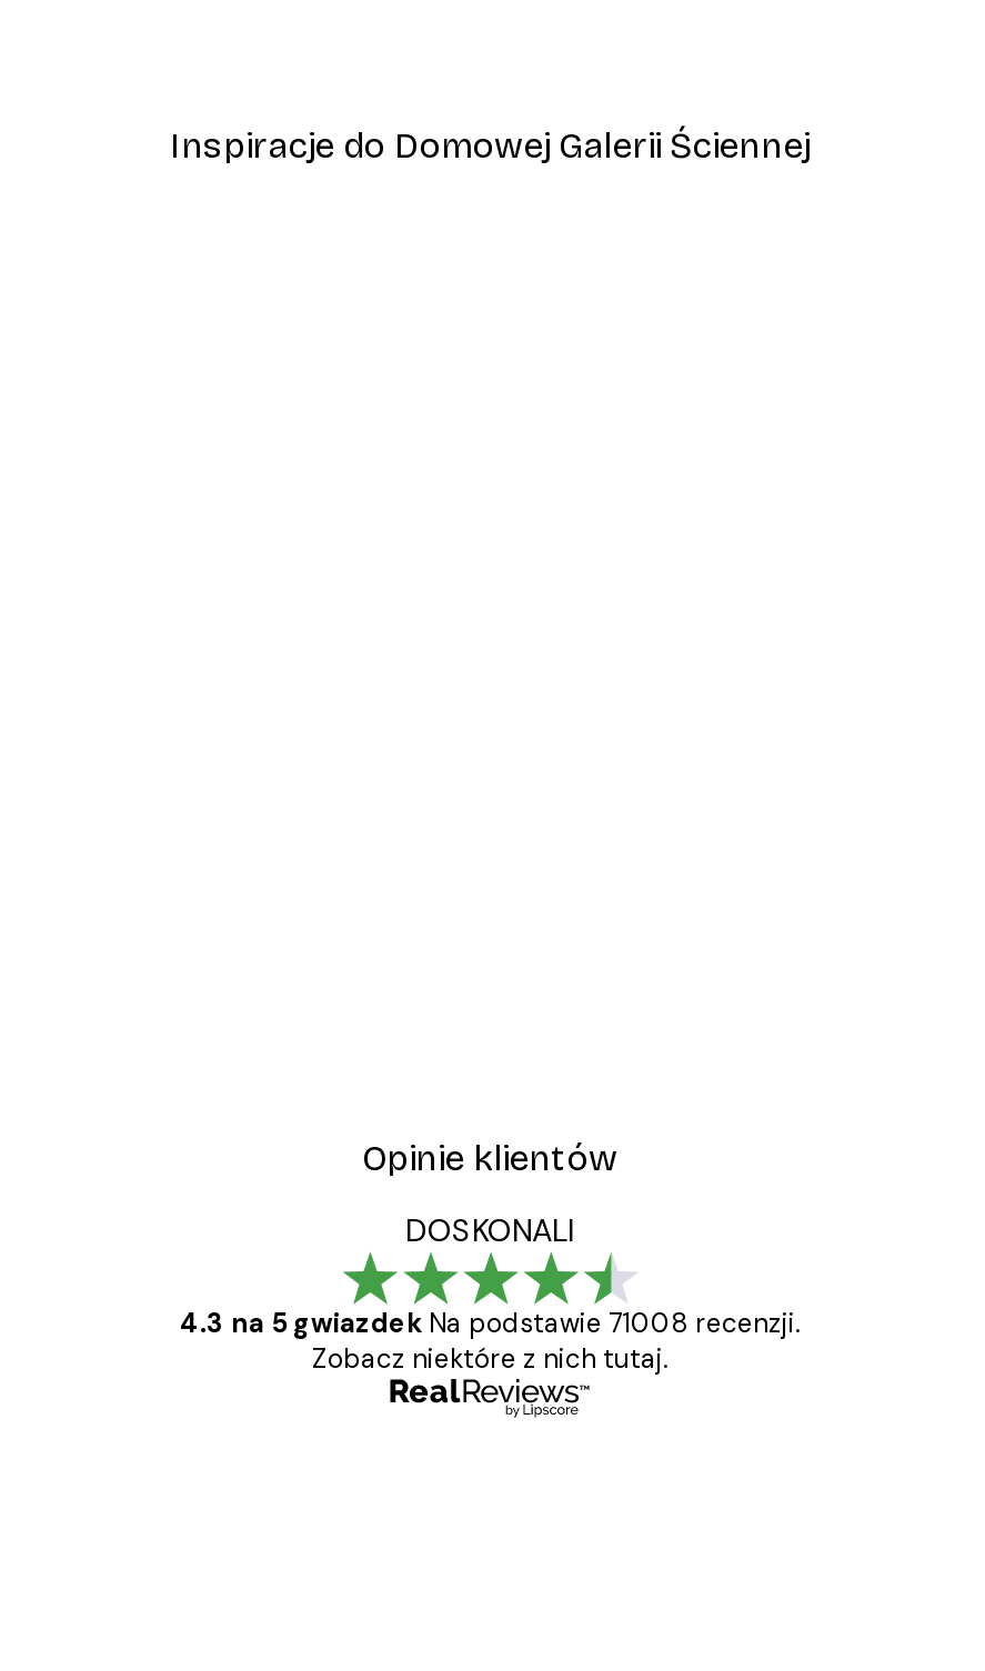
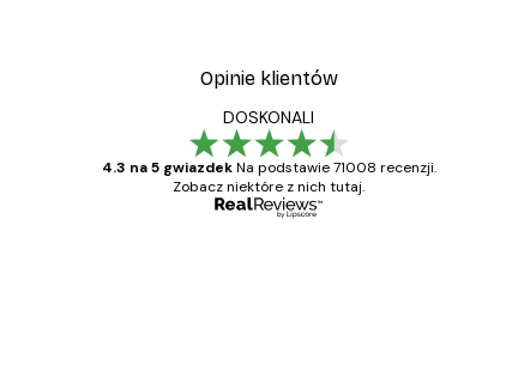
[170,123,810,166] Inspiracje do Domowej Galerii Ściennej -> none

